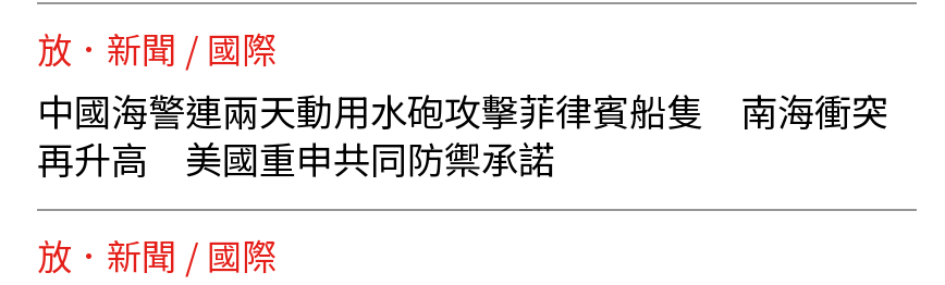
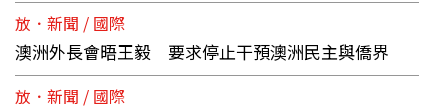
[37,82,888,184] 中國海警連兩天動用水砲攻擊菲律賓船隻 南海衝突 | 再升高 美國重申共同防禦承諾 -> [15,39,389,64] 澳洲外長會晤王毅 要求停止干預澳洲民主與僑界

